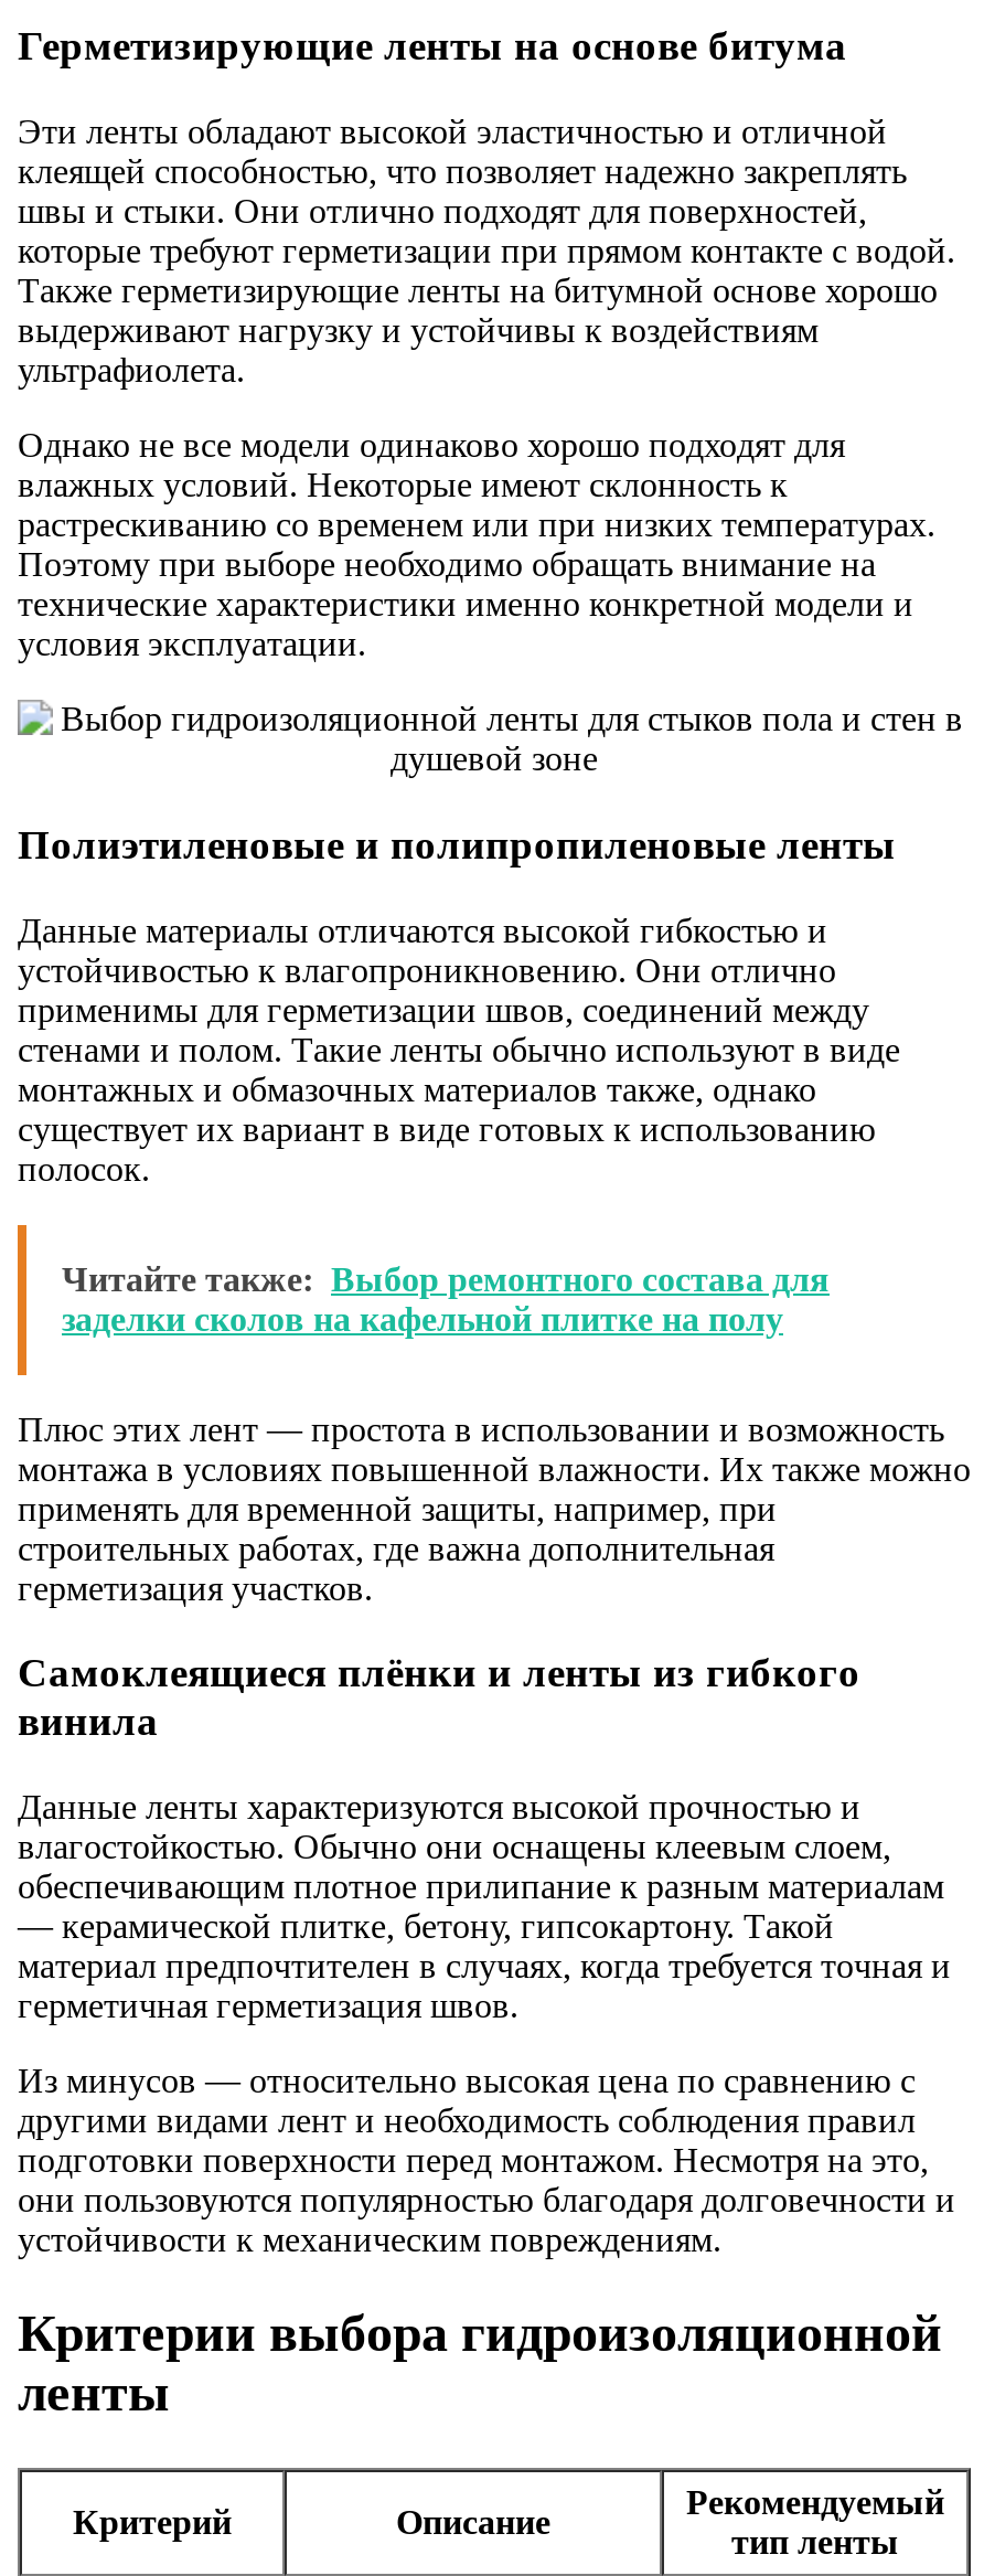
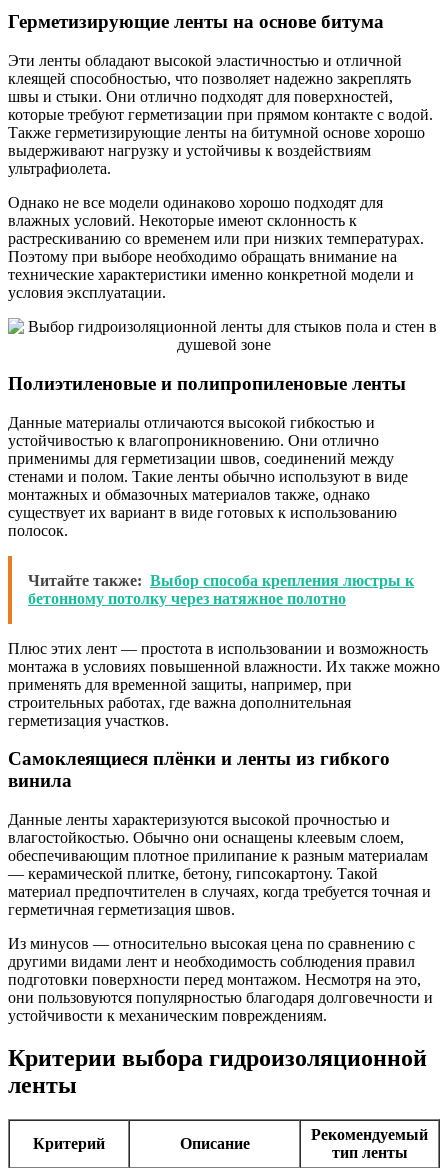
[62,1260,830,1337] Читайте также: Выбор ремонтного состава для | заделки сколов на кафельной плитке на полу -> [28,572,414,607] Читайте также: Выбор способа крепления люстры к | бетонному потолку через натяжное полотно

